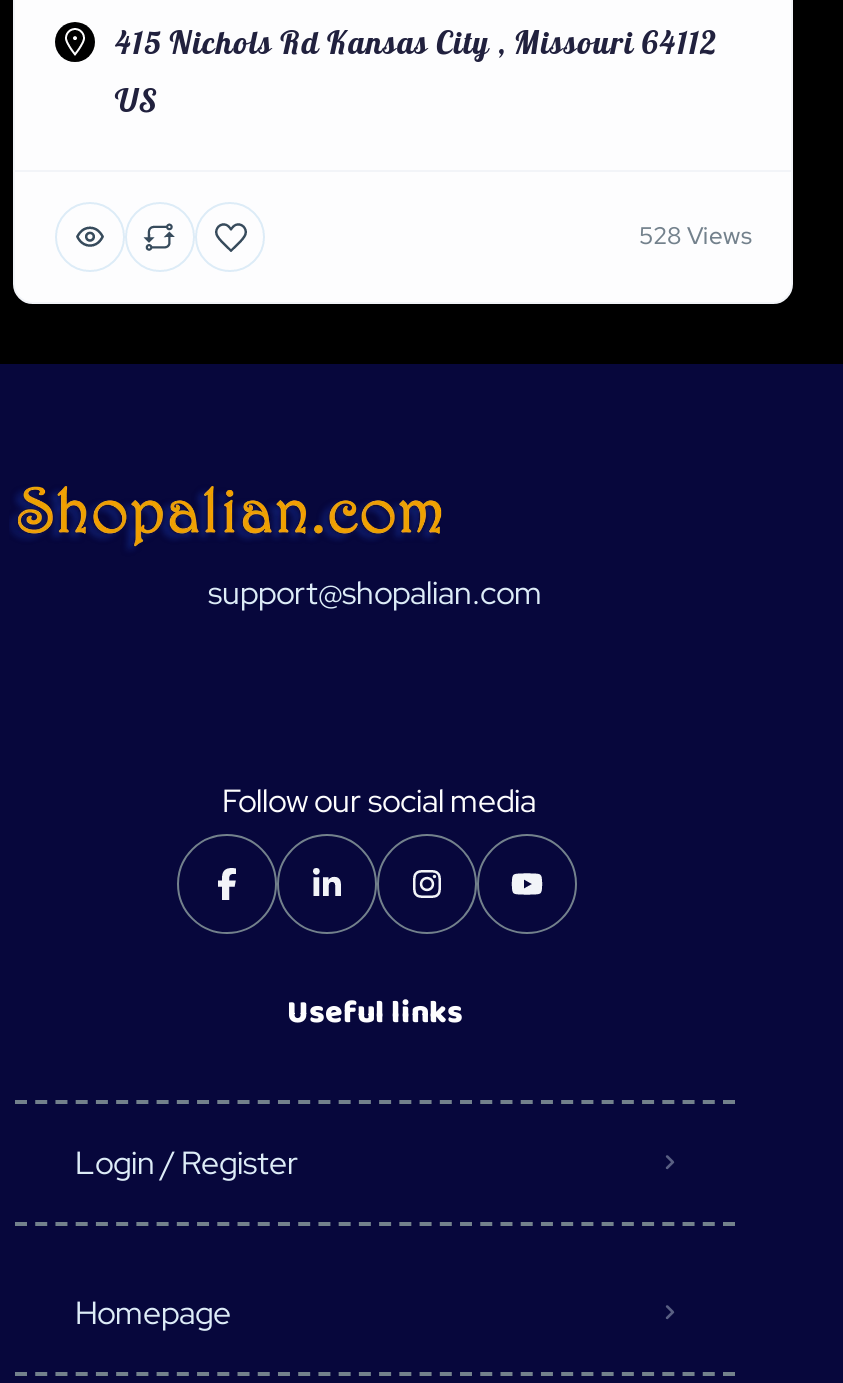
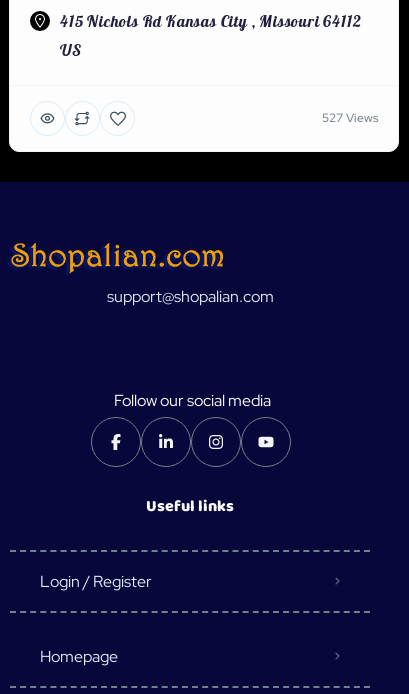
[639,220,751,252] 528 Views -> [322,110,378,126] 527 Views

